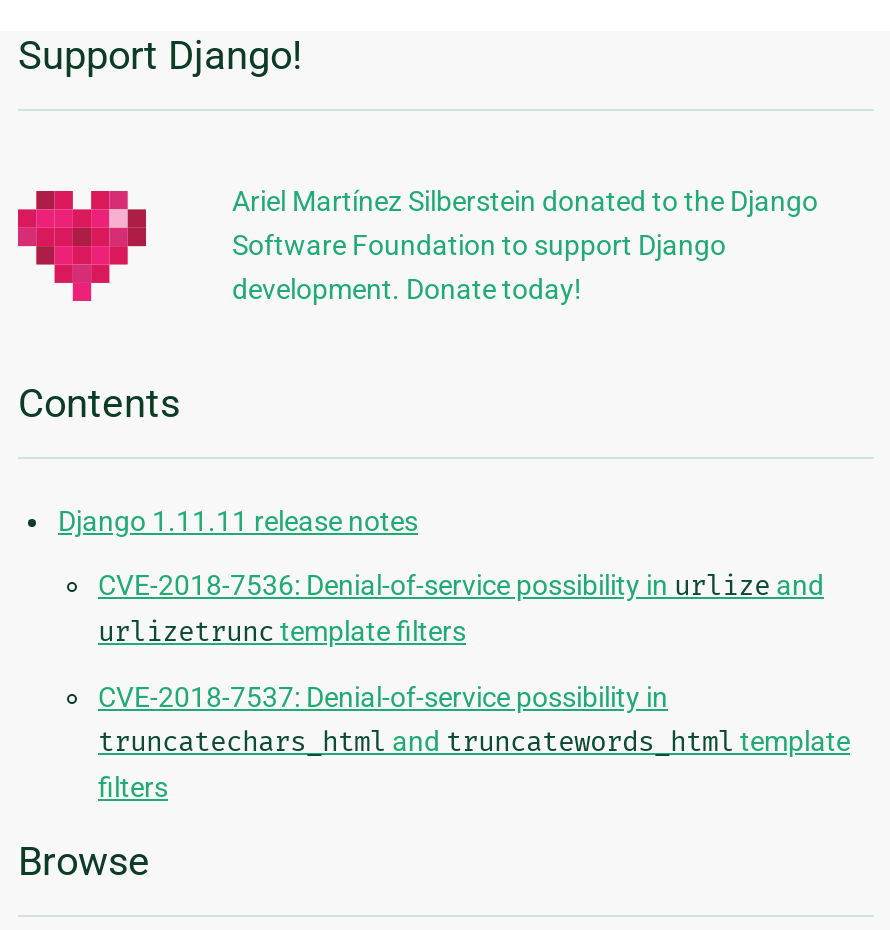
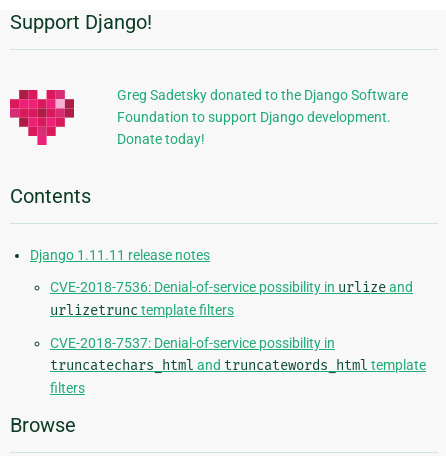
[232,185,818,305] Ariel Martínez Silberstein donated to the Django | Software Foundation to support Django | development. Donate today! -> [117,87,408,147] Greg Sadetsky donated to the Django Software | Foundation to support Django development. | Donate today!

